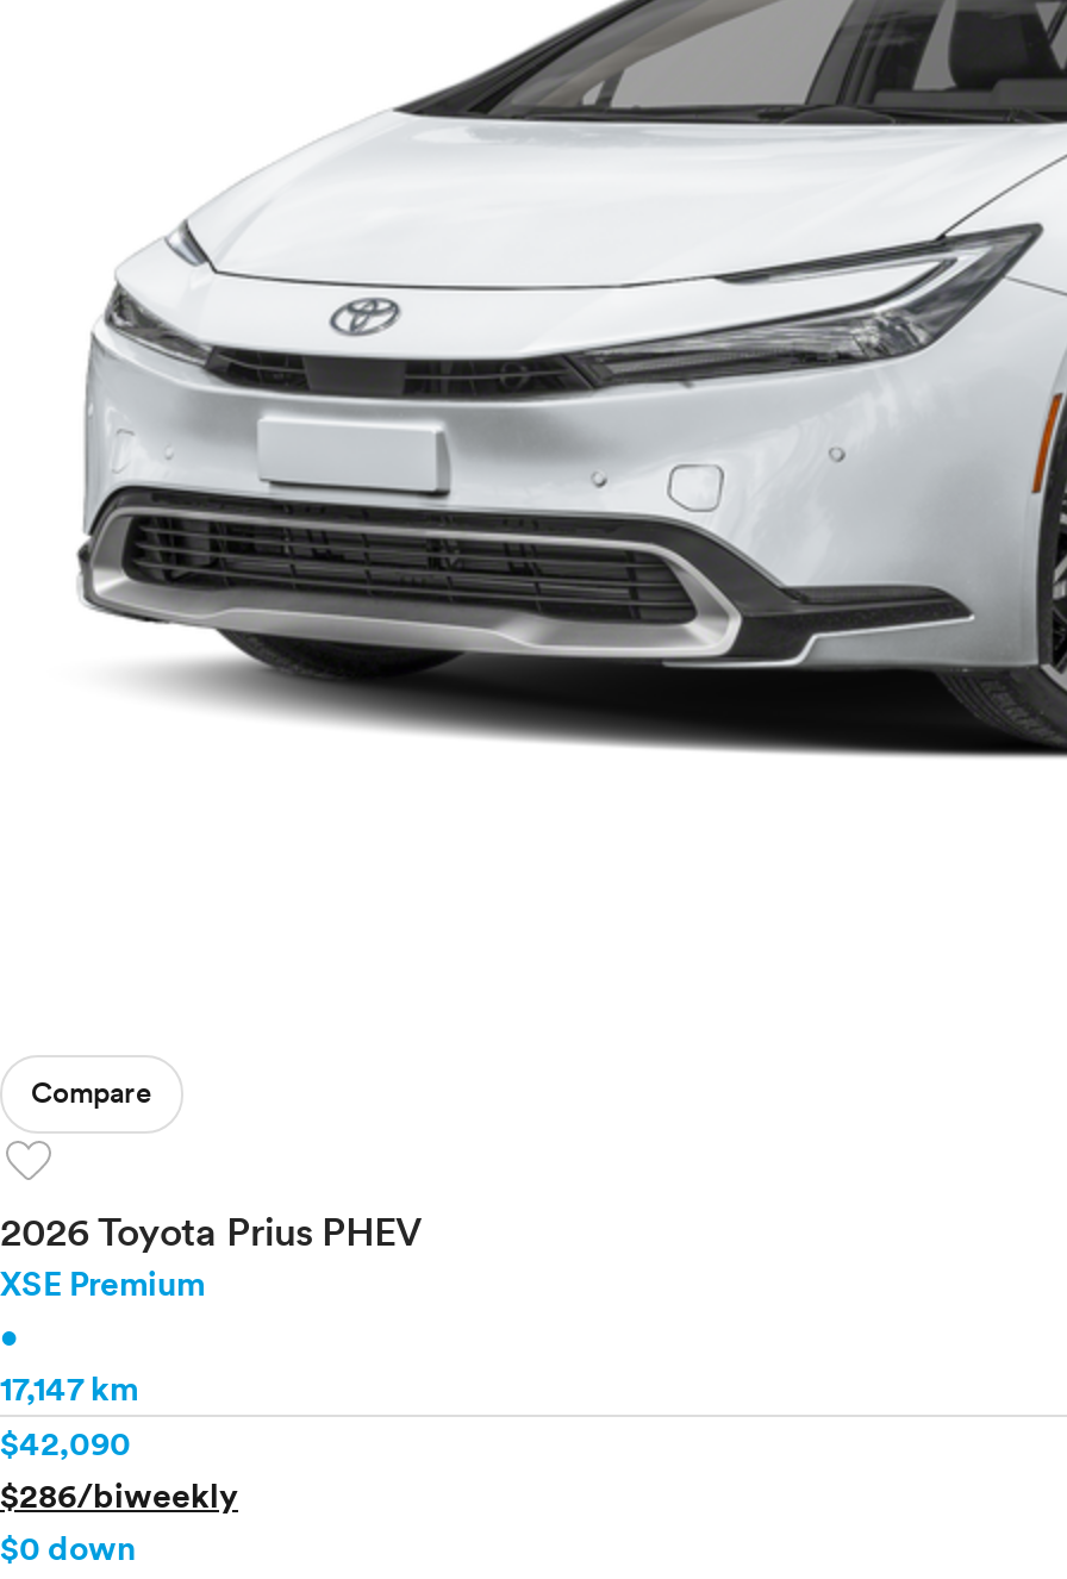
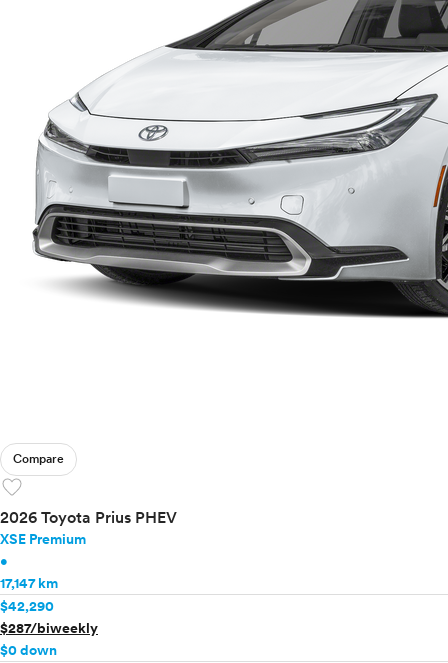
[0,1424,238,1515] $42,090 | $286/biweekly -> [0,598,98,636] $42,290 | $287/biweekly

